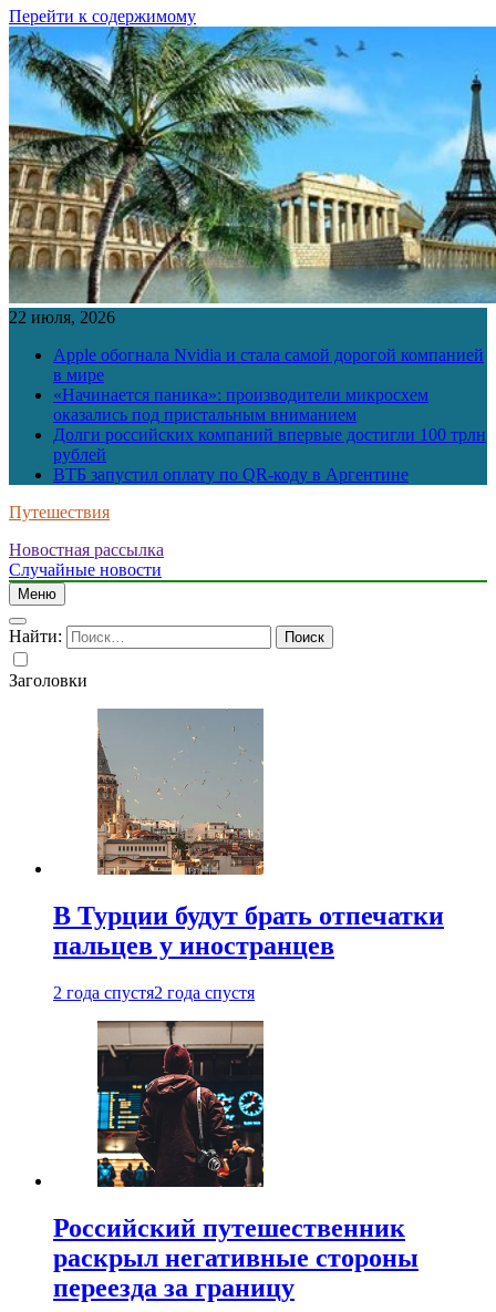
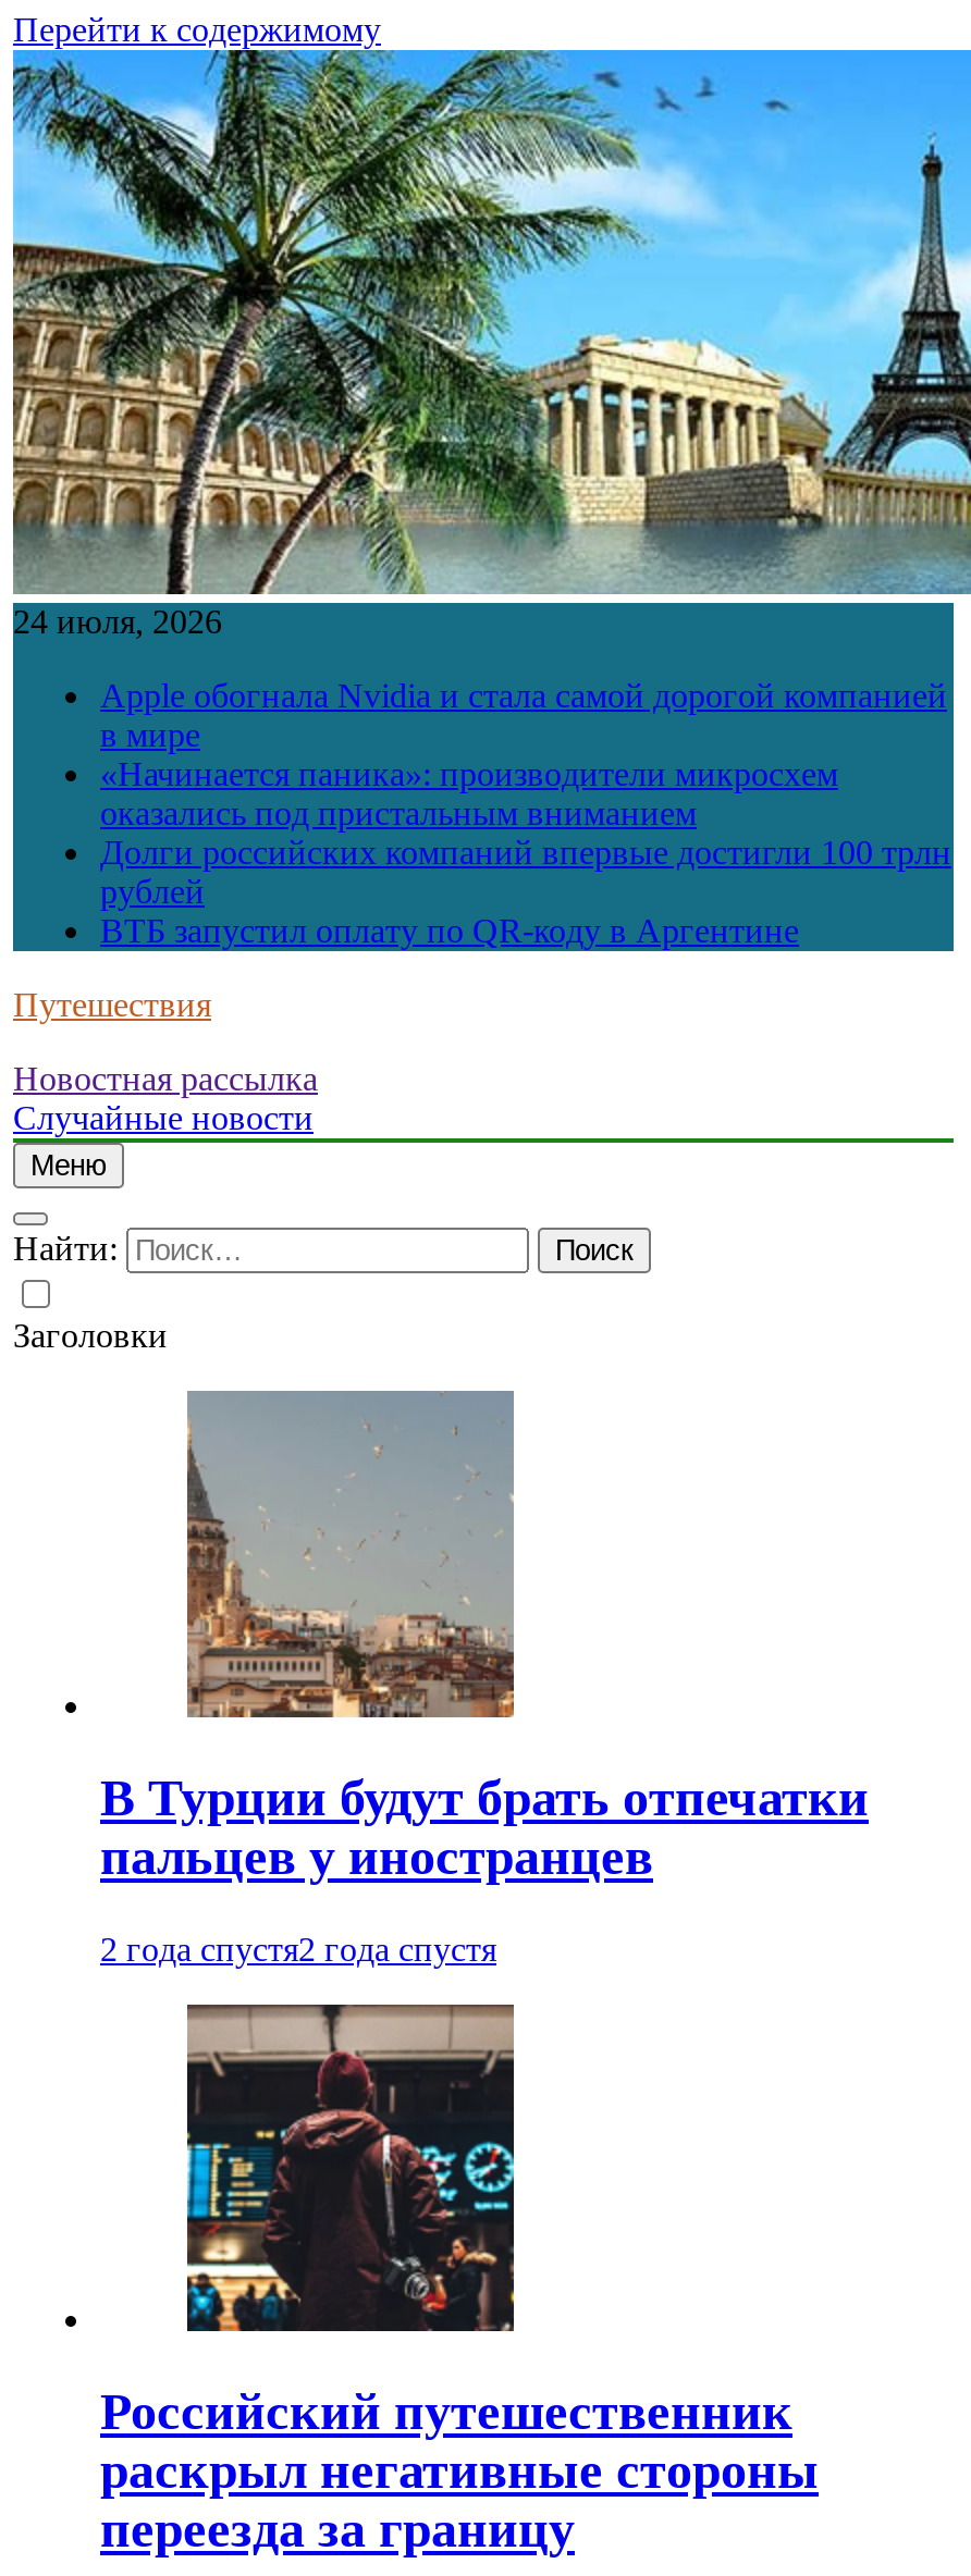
[9,308,115,327] 22 июля, 2026 -> [13,603,222,640] 24 июля, 2026

